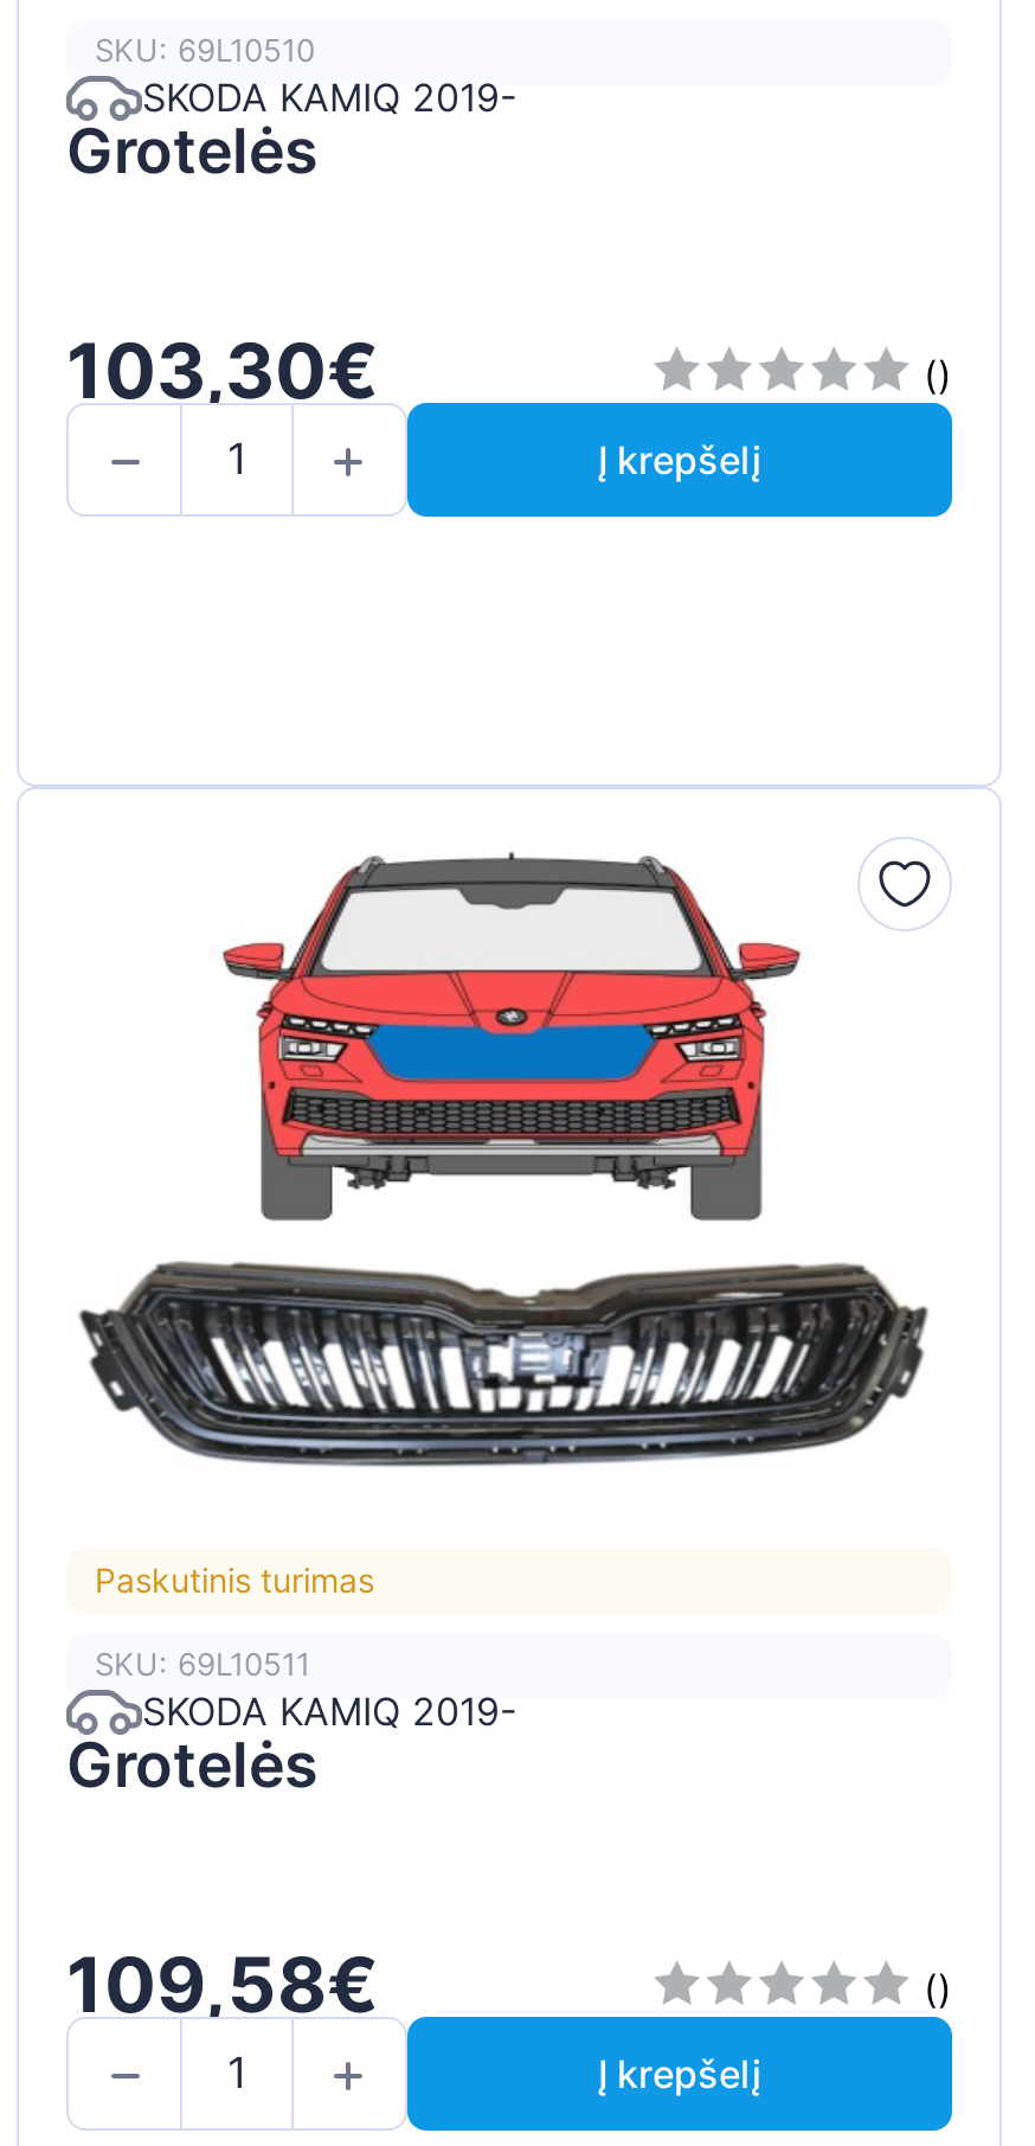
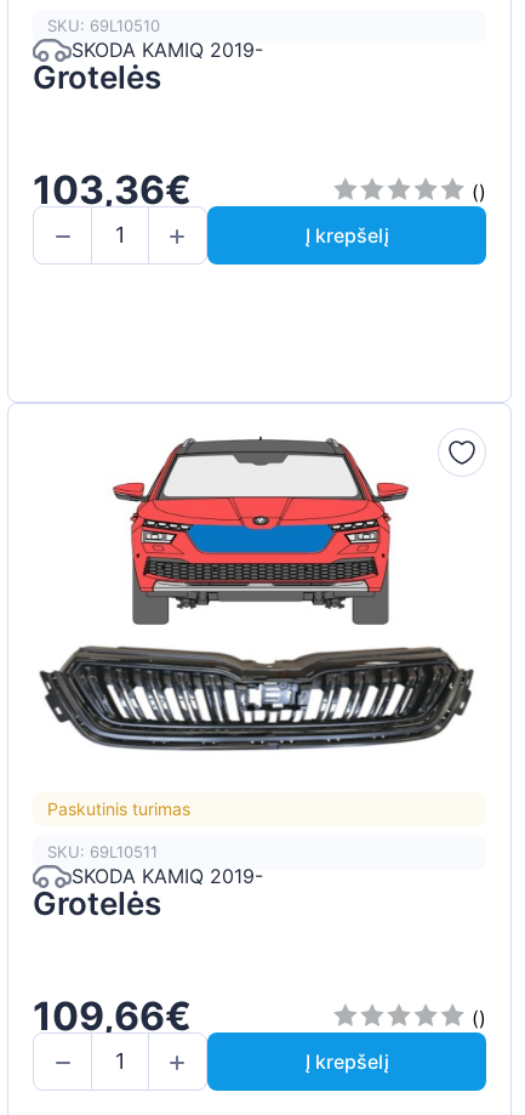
[66,325,379,418] 103,30€ -> [33,166,192,214] 103,36€
[66,1939,379,2032] 109,58€ -> [33,993,192,1040] 109,66€

